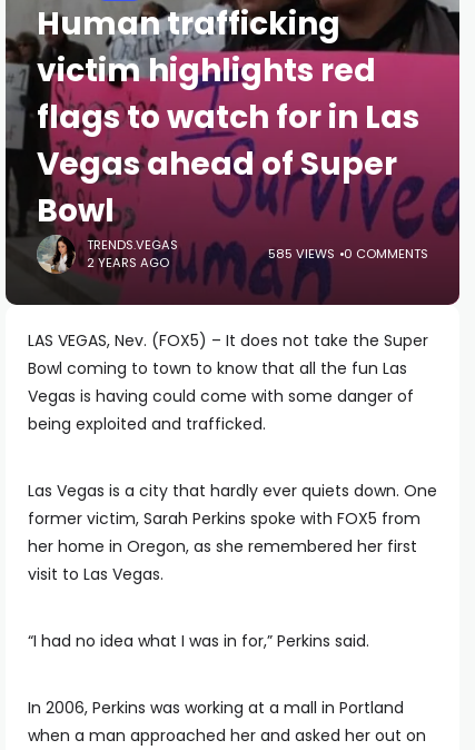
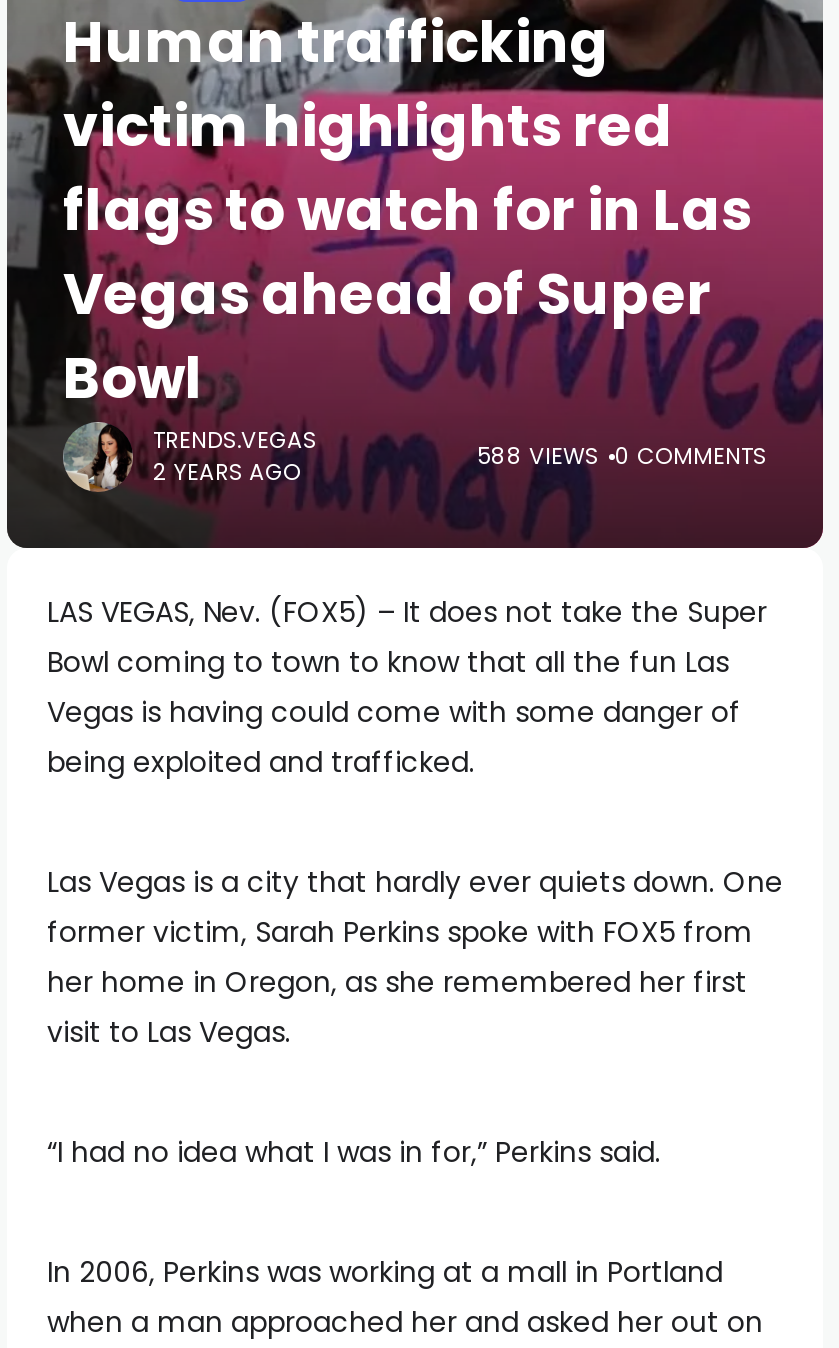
[268,245,428,263] 585 VIEWS 0 COMMENTS -> [477,441,767,473] 588 VIEWS 0 COMMENTS

